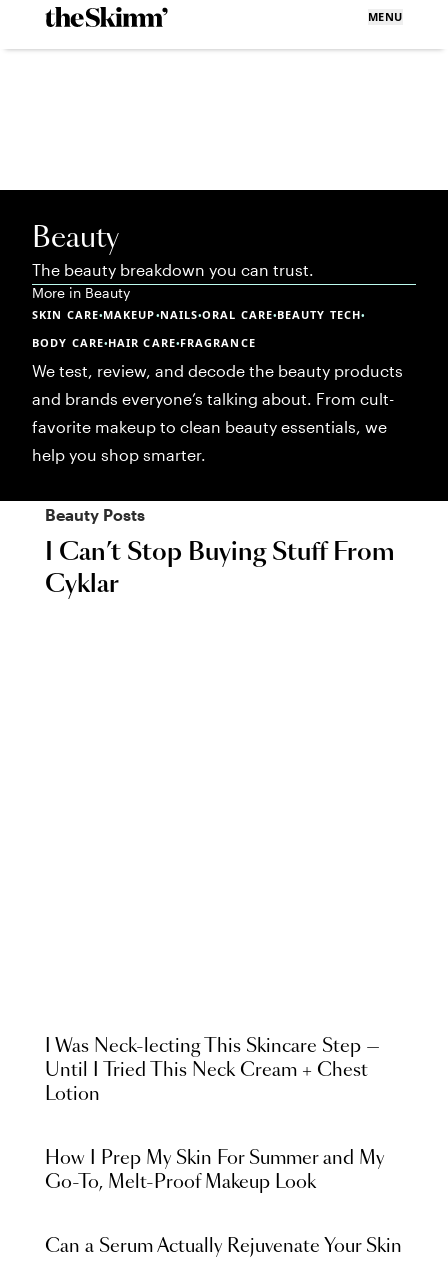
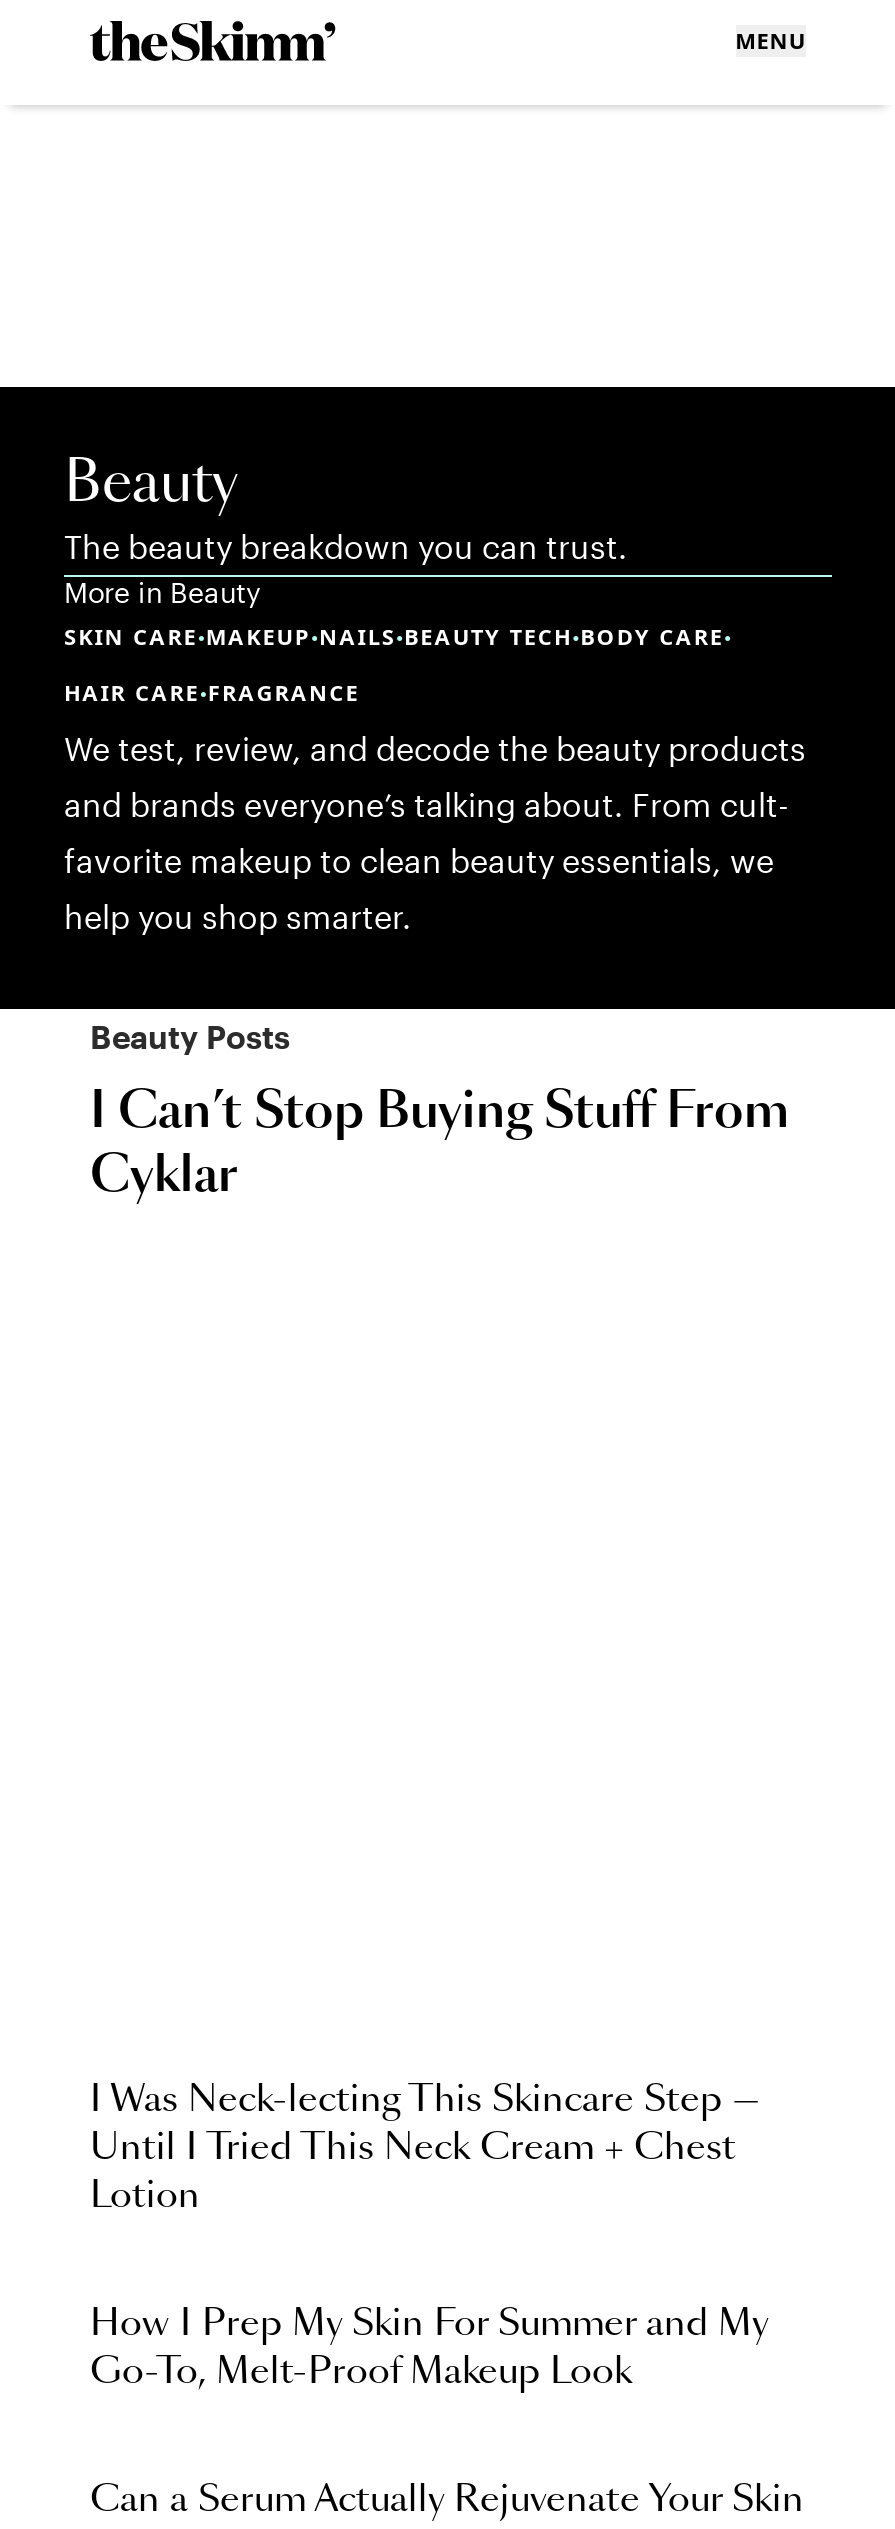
[32,307,365,322] SKIN CARE•MAKEUP•NAILS•ORAL CARE•BEAUTY TECH• -> [64,621,732,651] SKIN CARE•MAKEUP•NAILS•BEAUTY TECH•BODY CARE•
[32,335,256,350] BODY CARE•HAIR CARE•FRAGRANCE -> [64,677,360,707] HAIR CARE•FRAGRANCE

